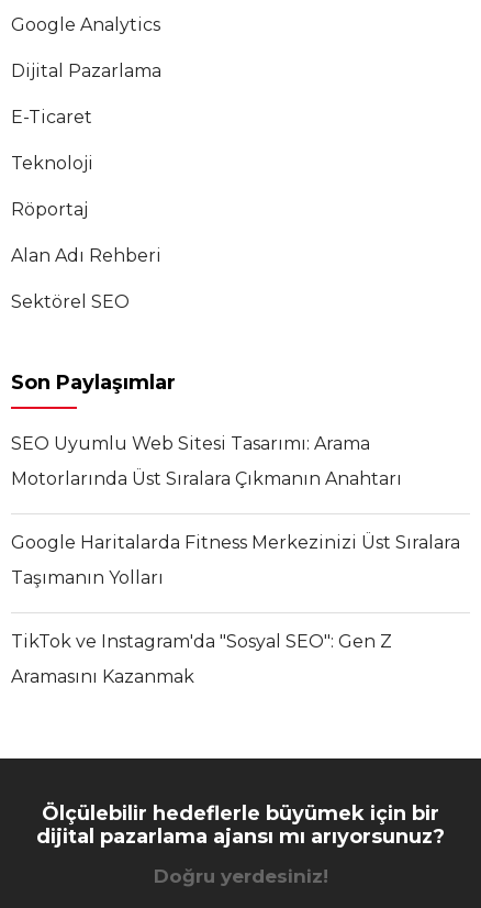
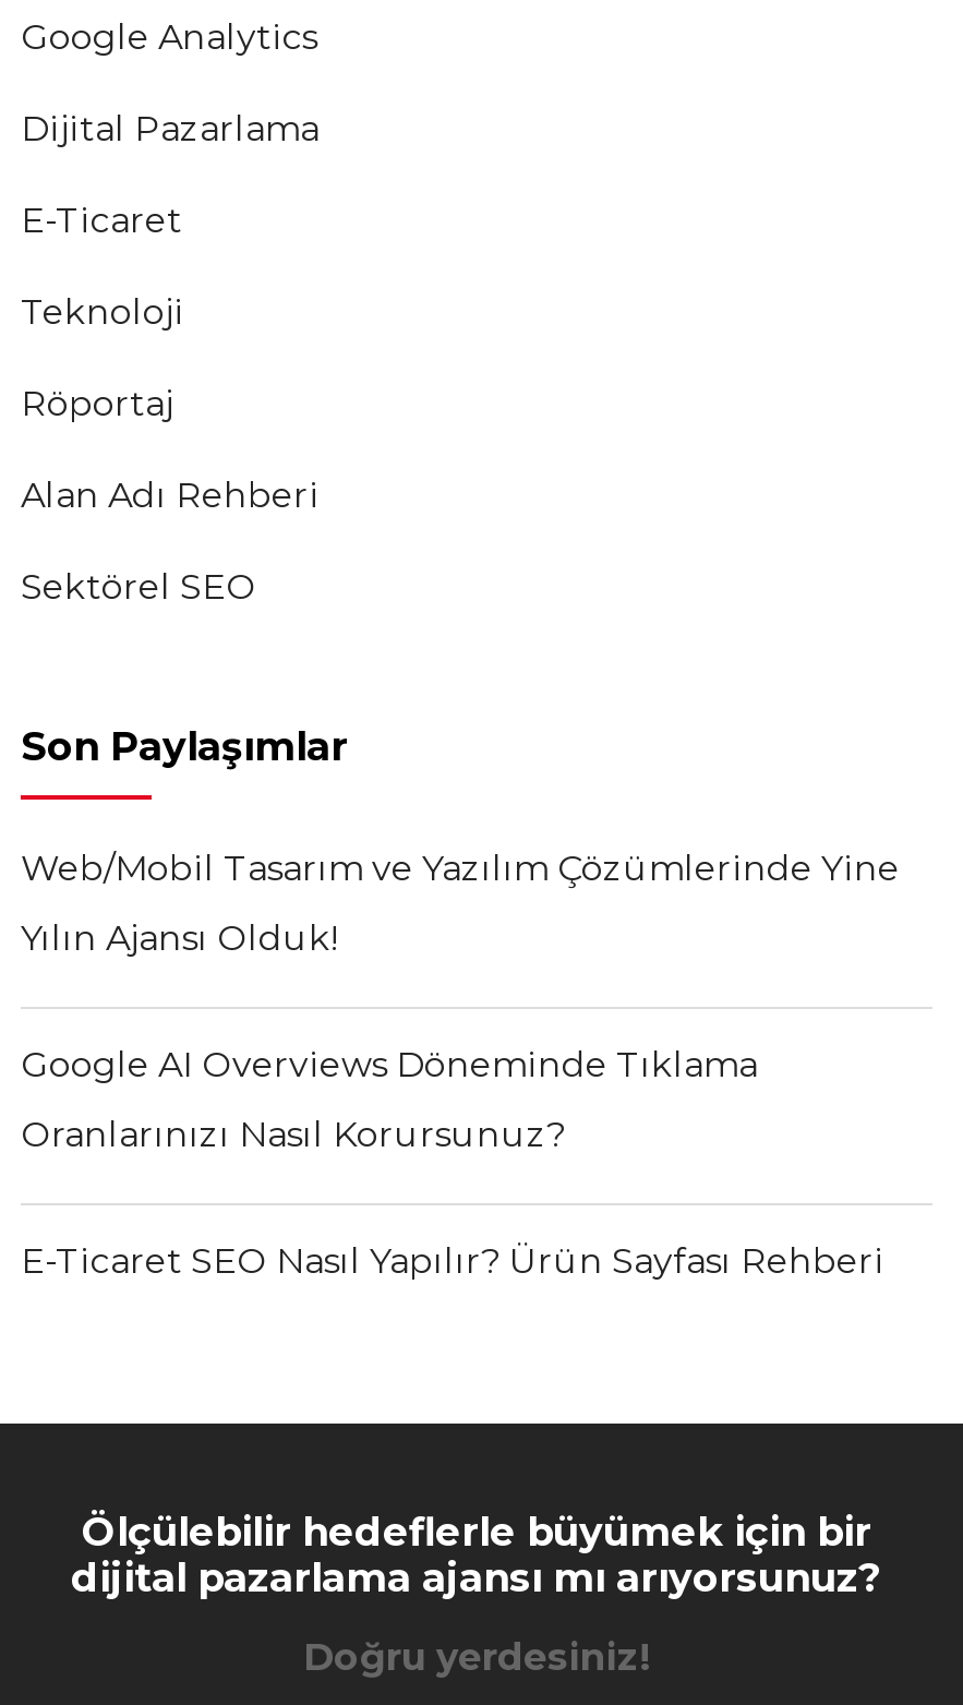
[11,433,460,687] SEO Uyumlu Web Sitesi Tasarımı: Arama | Motorlarında Üst Sıralara Çıkmanın Anahtarı | Google Haritalarda Fitness Merkezinizi Üst Sıralara | Taşımanın Yolları | TikTok ve Instagram'da "Sosyal SEO": Gen Z | Aramasını Kazanmak -> [21,847,900,1281] Web/Mobil Tasarım ve Yazılım Çözümlerinde Yine | Yılın Ajansı Olduk! | Google AI Overviews Döneminde Tıklama | Oranlarınızı Nasıl Korursunuz? | E-Ticaret SEO Nasıl Yapılır? Ürün Sayfası Rehberi

